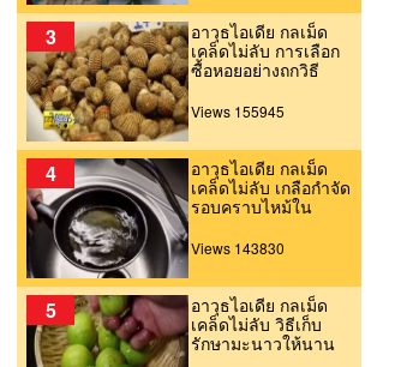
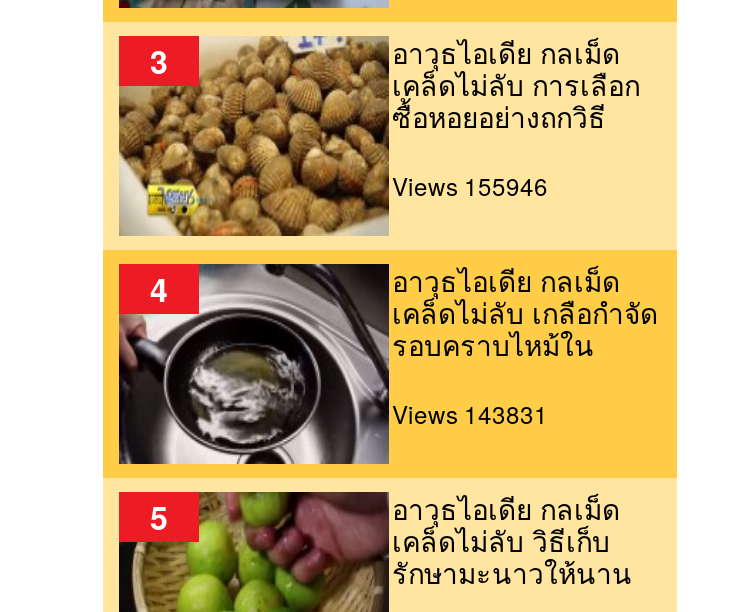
[190,101,284,121] Views 155945 -> [392,168,548,202] Views 155946
[190,238,284,258] Views 143830 -> [392,396,548,430] Views 143831

